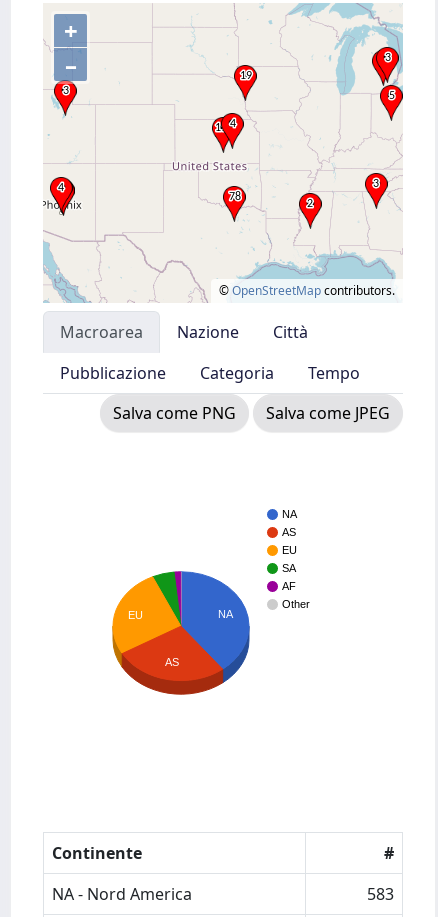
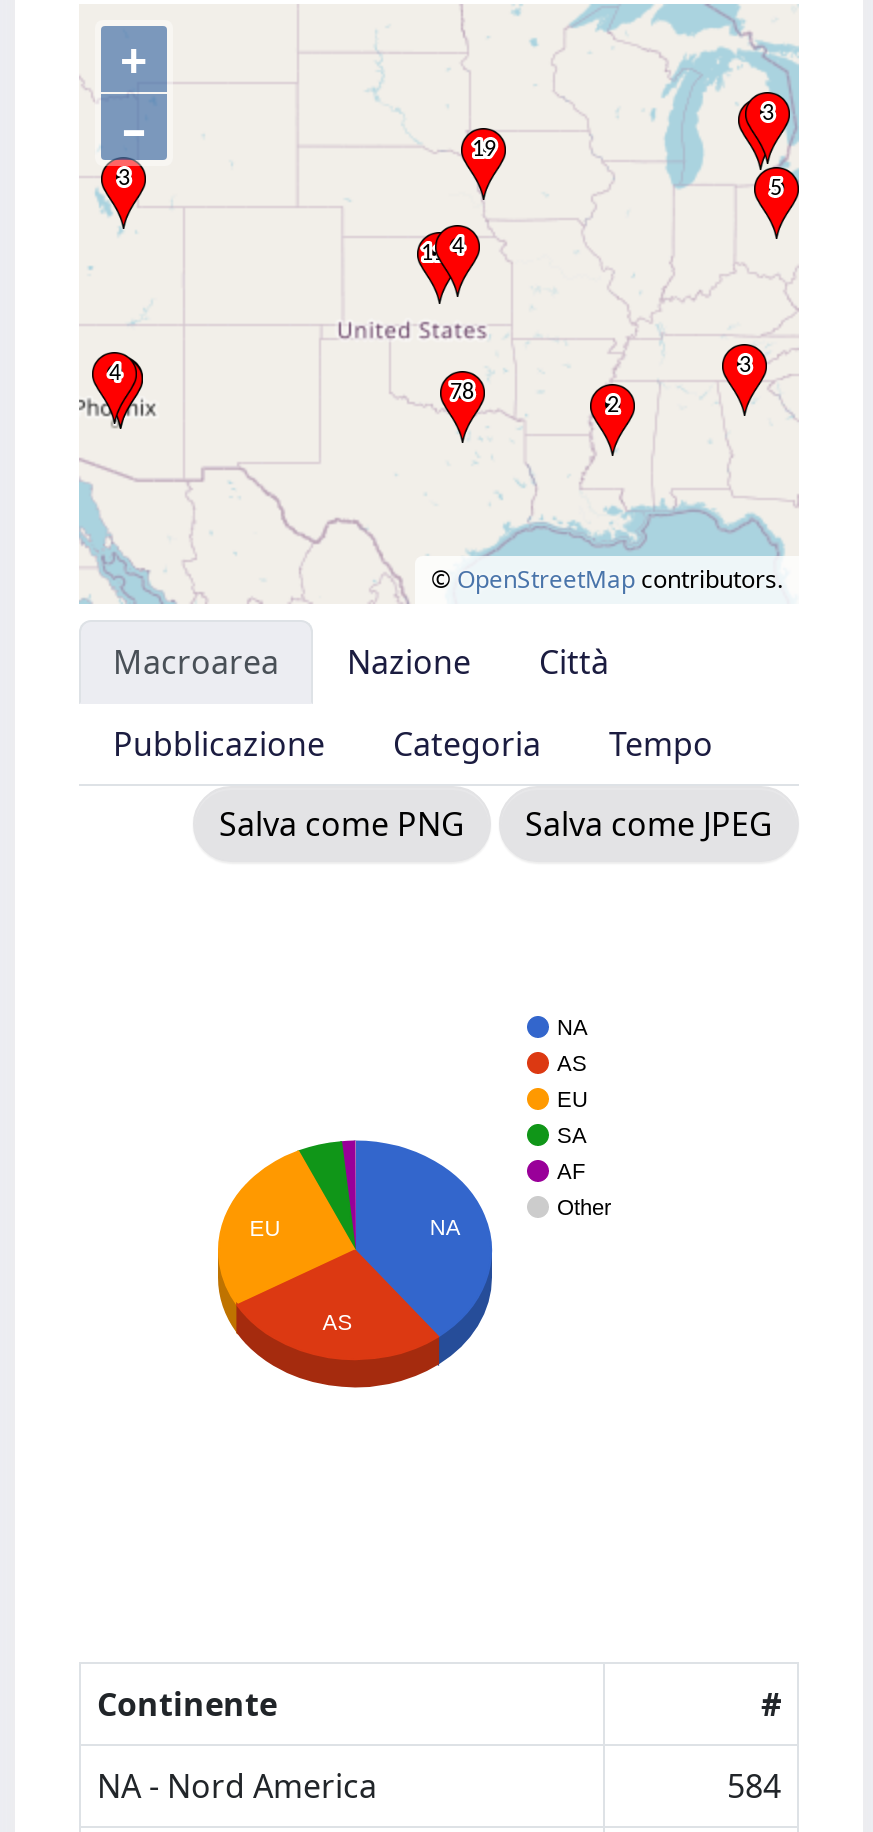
[367,883,394,905] 583 -> [727,1764,781,1808] 584

